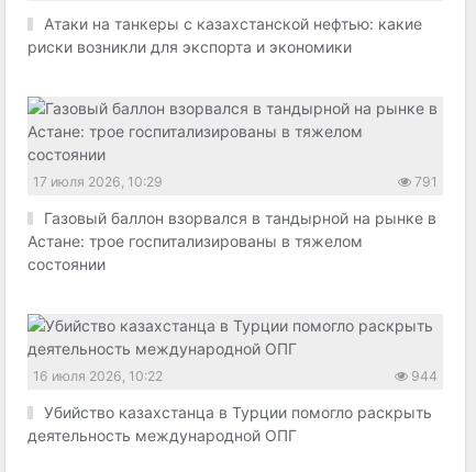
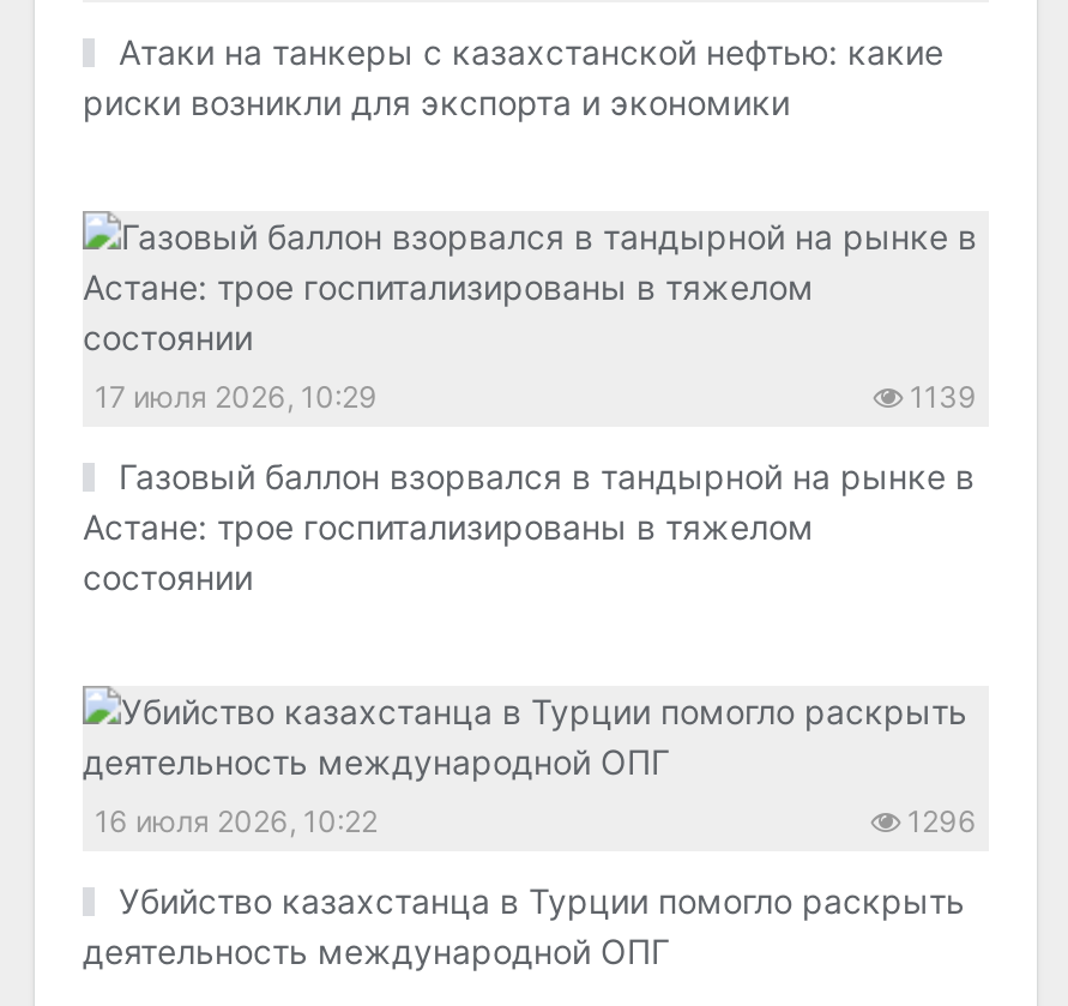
[411,174,438,190] 791 -> [903,379,977,415] 1139
[408,368,438,384] 944 -> [900,804,977,840] 1296

